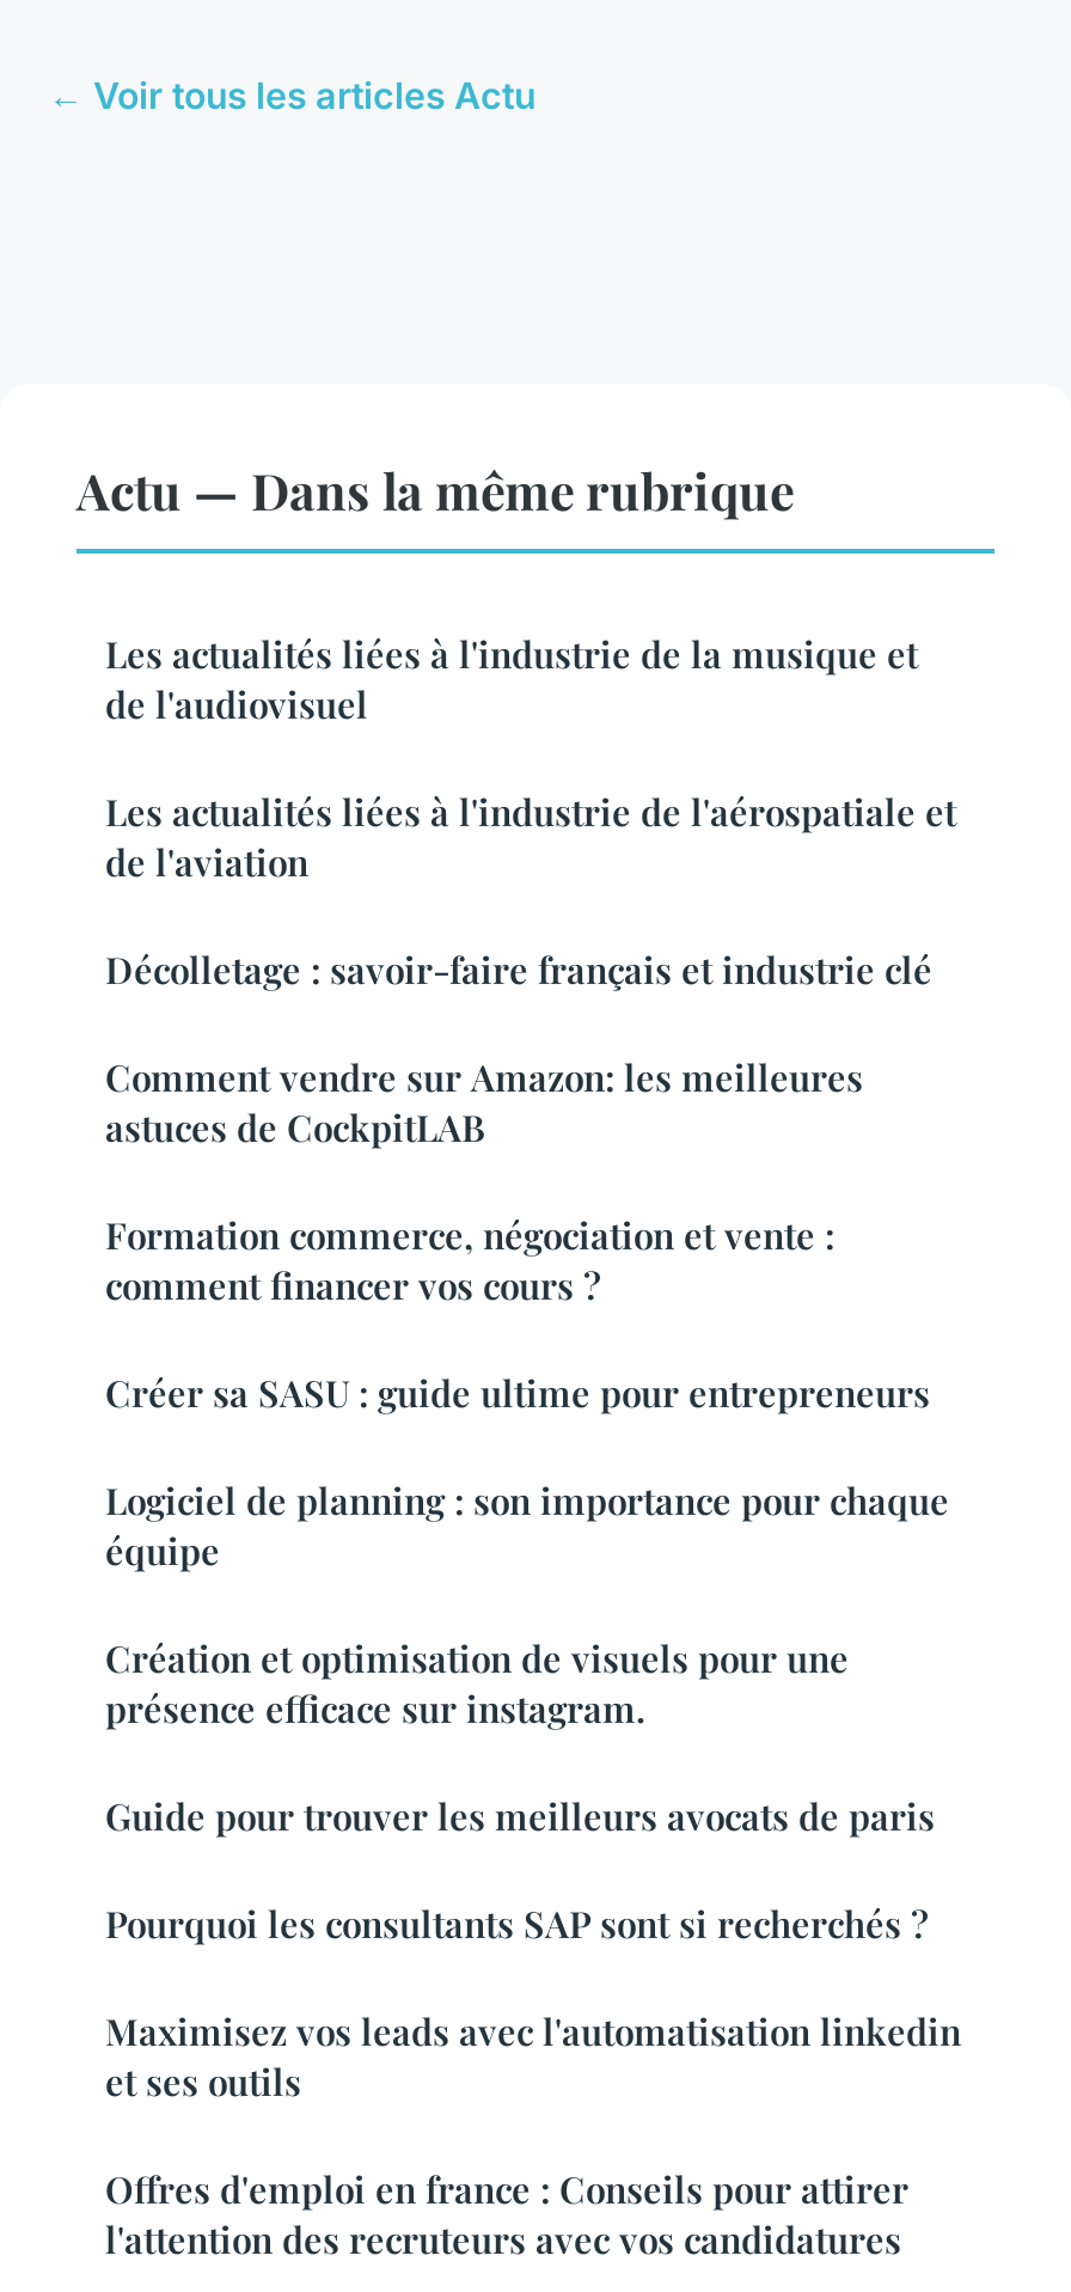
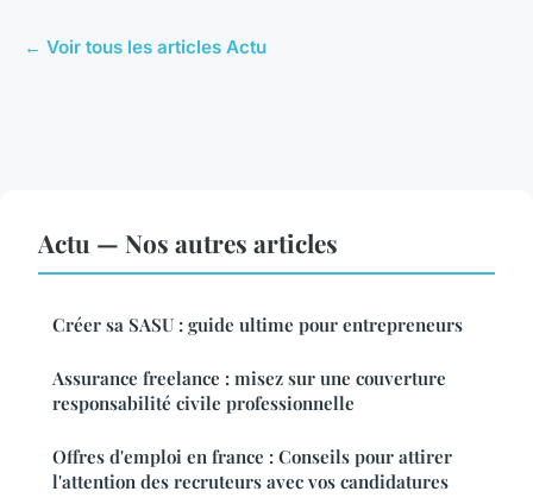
[76,454,956,1308] Actu — Dans la même rubrique | Les actualités liées à l'industrie de la musique et | de l'audiovisuel | Les actualités liées à l'industrie de l'aérospatiale et | de l'aviation | Décolletage : savoir-faire français et industrie clé | Comment vendre sur Amazon: les meilleures | astuces de CockpitLAB | Formation commerce, négociation et vente : | comment financer vos cours ? -> [38,225,338,259] Actu — Nos autres articles
[105,1475,961,2104] Logiciel de planning : son importance pour chaque | équipe | Création et optimisation de visuels pour une | présence efficace sur instagram. | Guide pour trouver les meilleurs avocats de paris | Pourquoi les consultants SAP sont si recherchés ? | Maximisez vos leads avec l'automatisation linkedin | et ses outils -> [52,366,446,414] Assurance freelance : misez sur une couverture | responsabilité civile professionnelle

